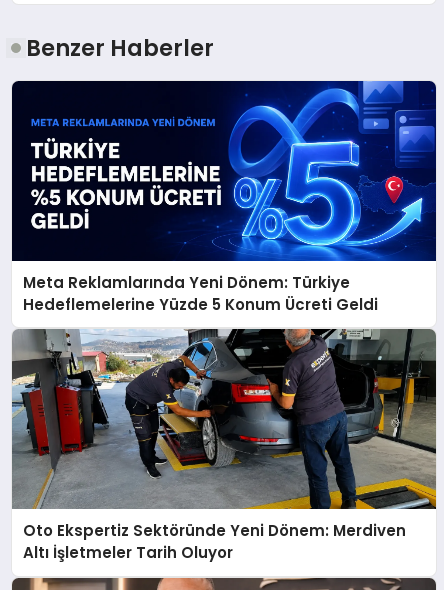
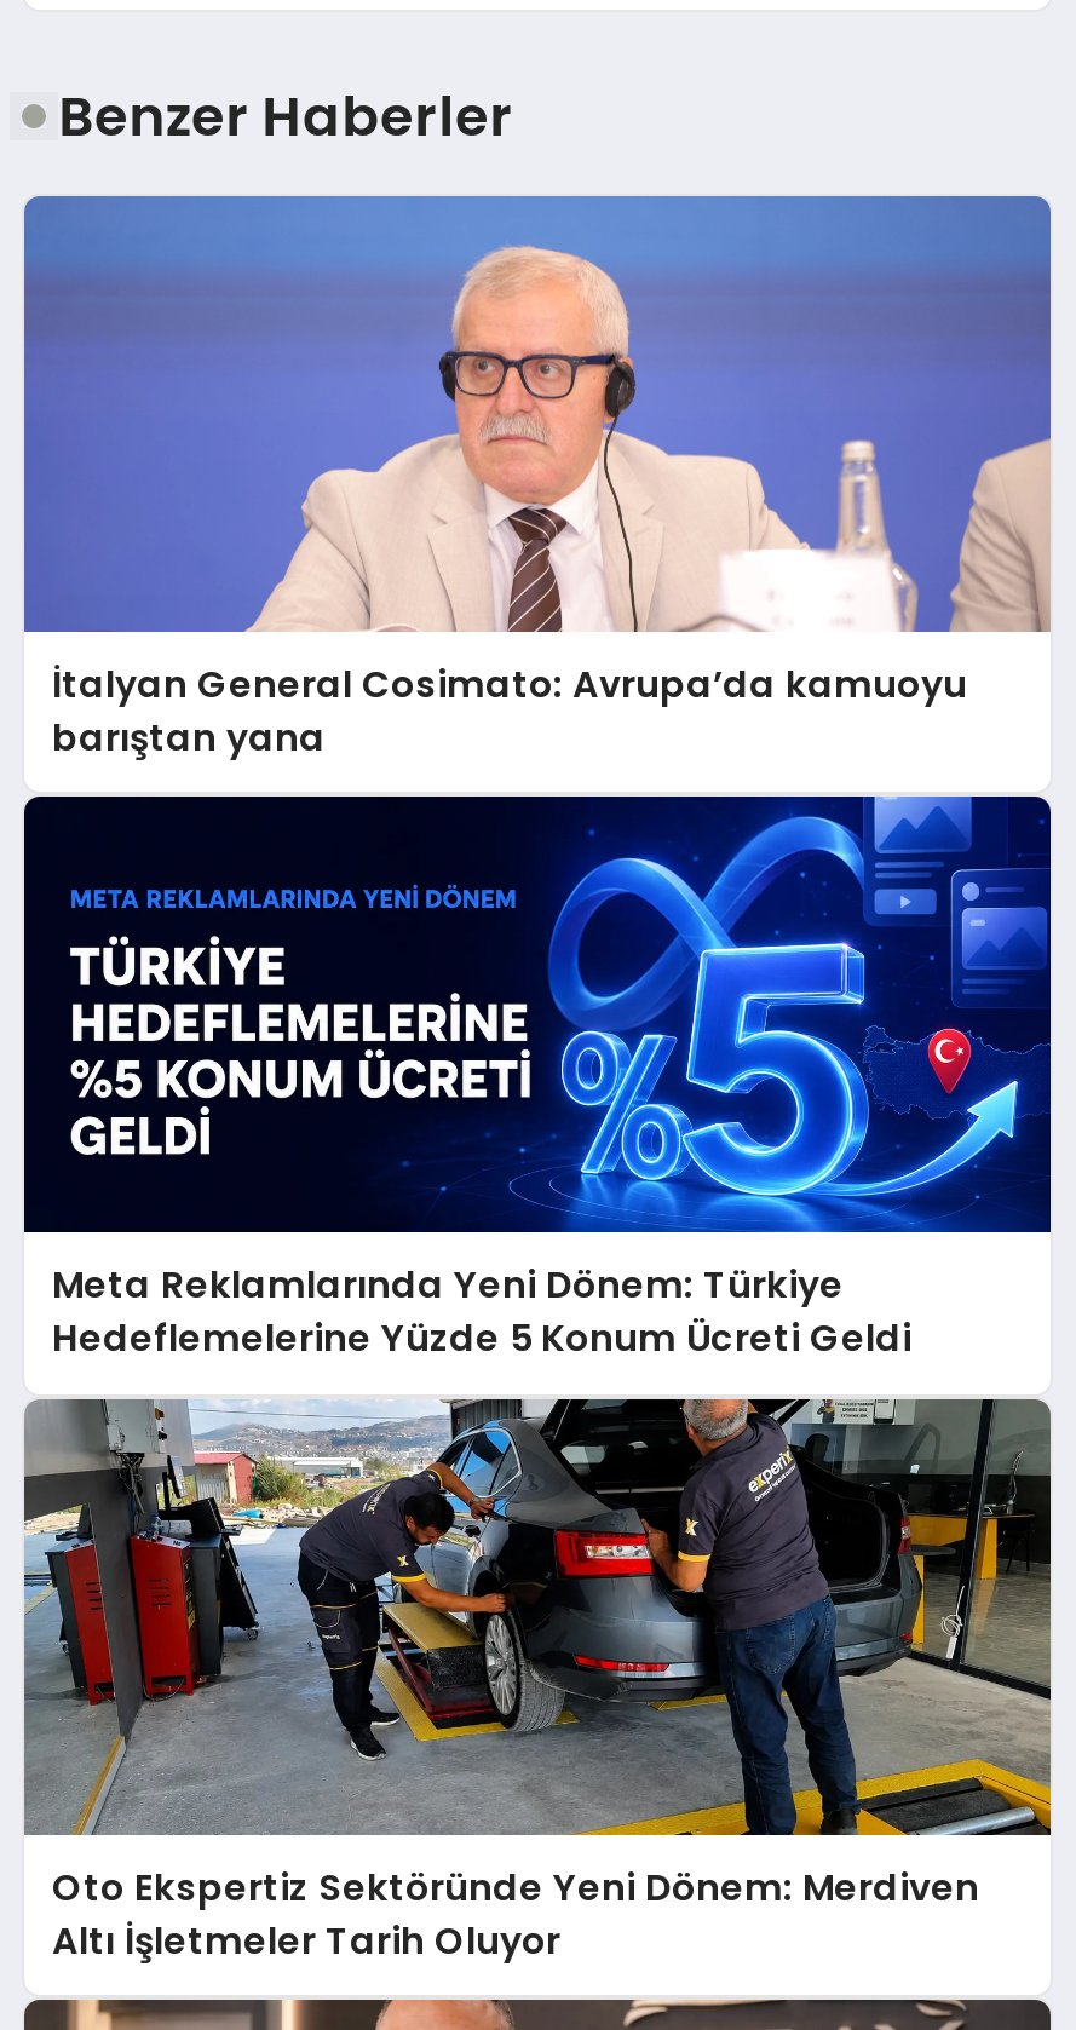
none -> [22,194,1053,762] [image] | İtalyan General Cosimato: Avrupa’da kamuoyu | barıştan yana

